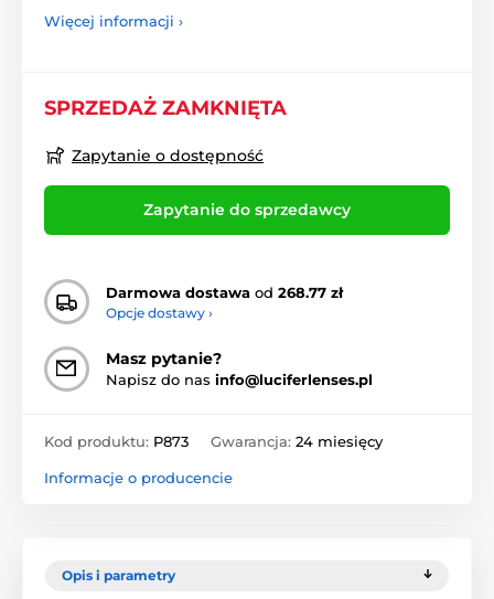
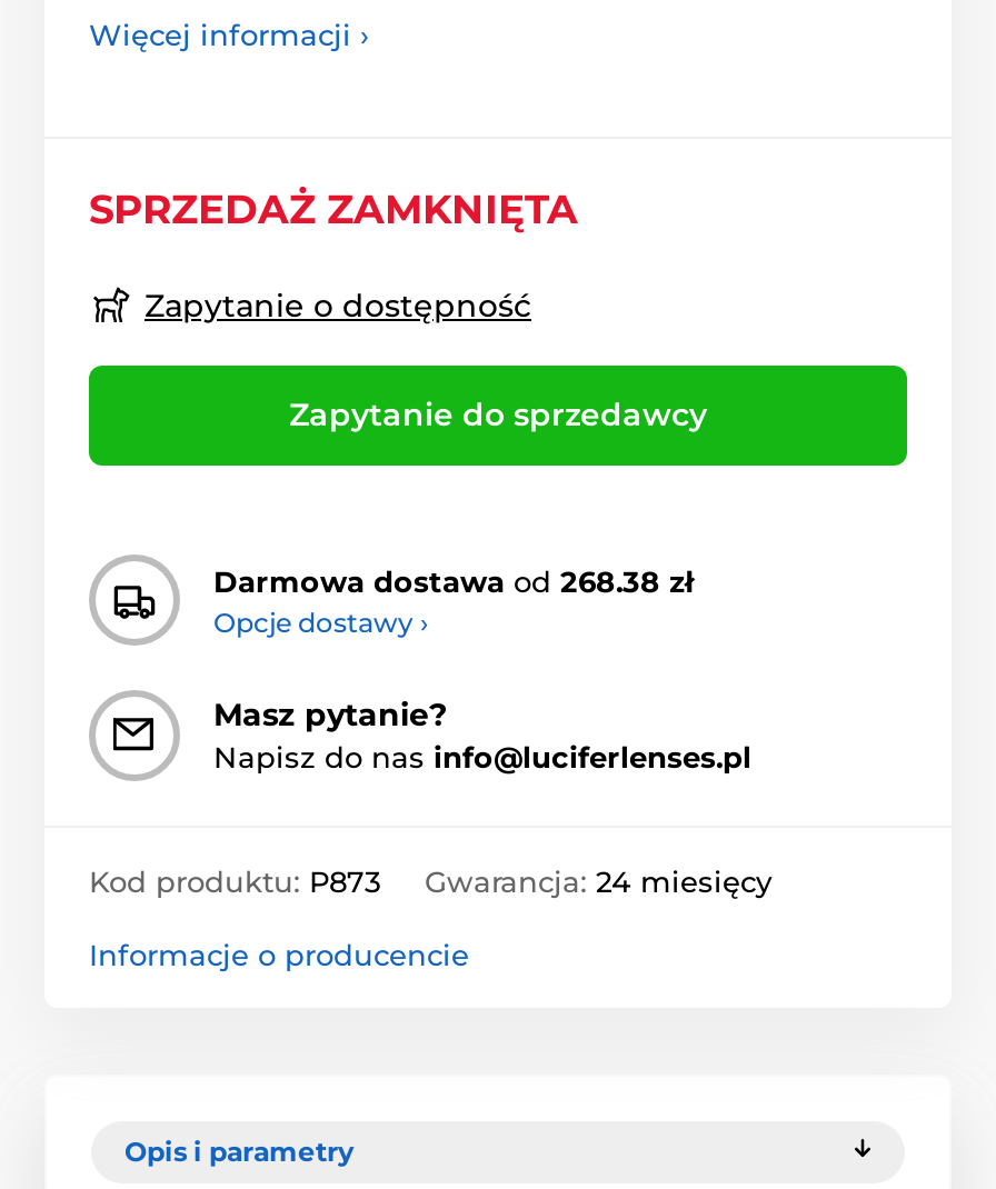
[106,283,343,301] Darmowa dostawa od 268.77 zł -> [213,562,694,598] Darmowa dostawa od 268.38 zł

